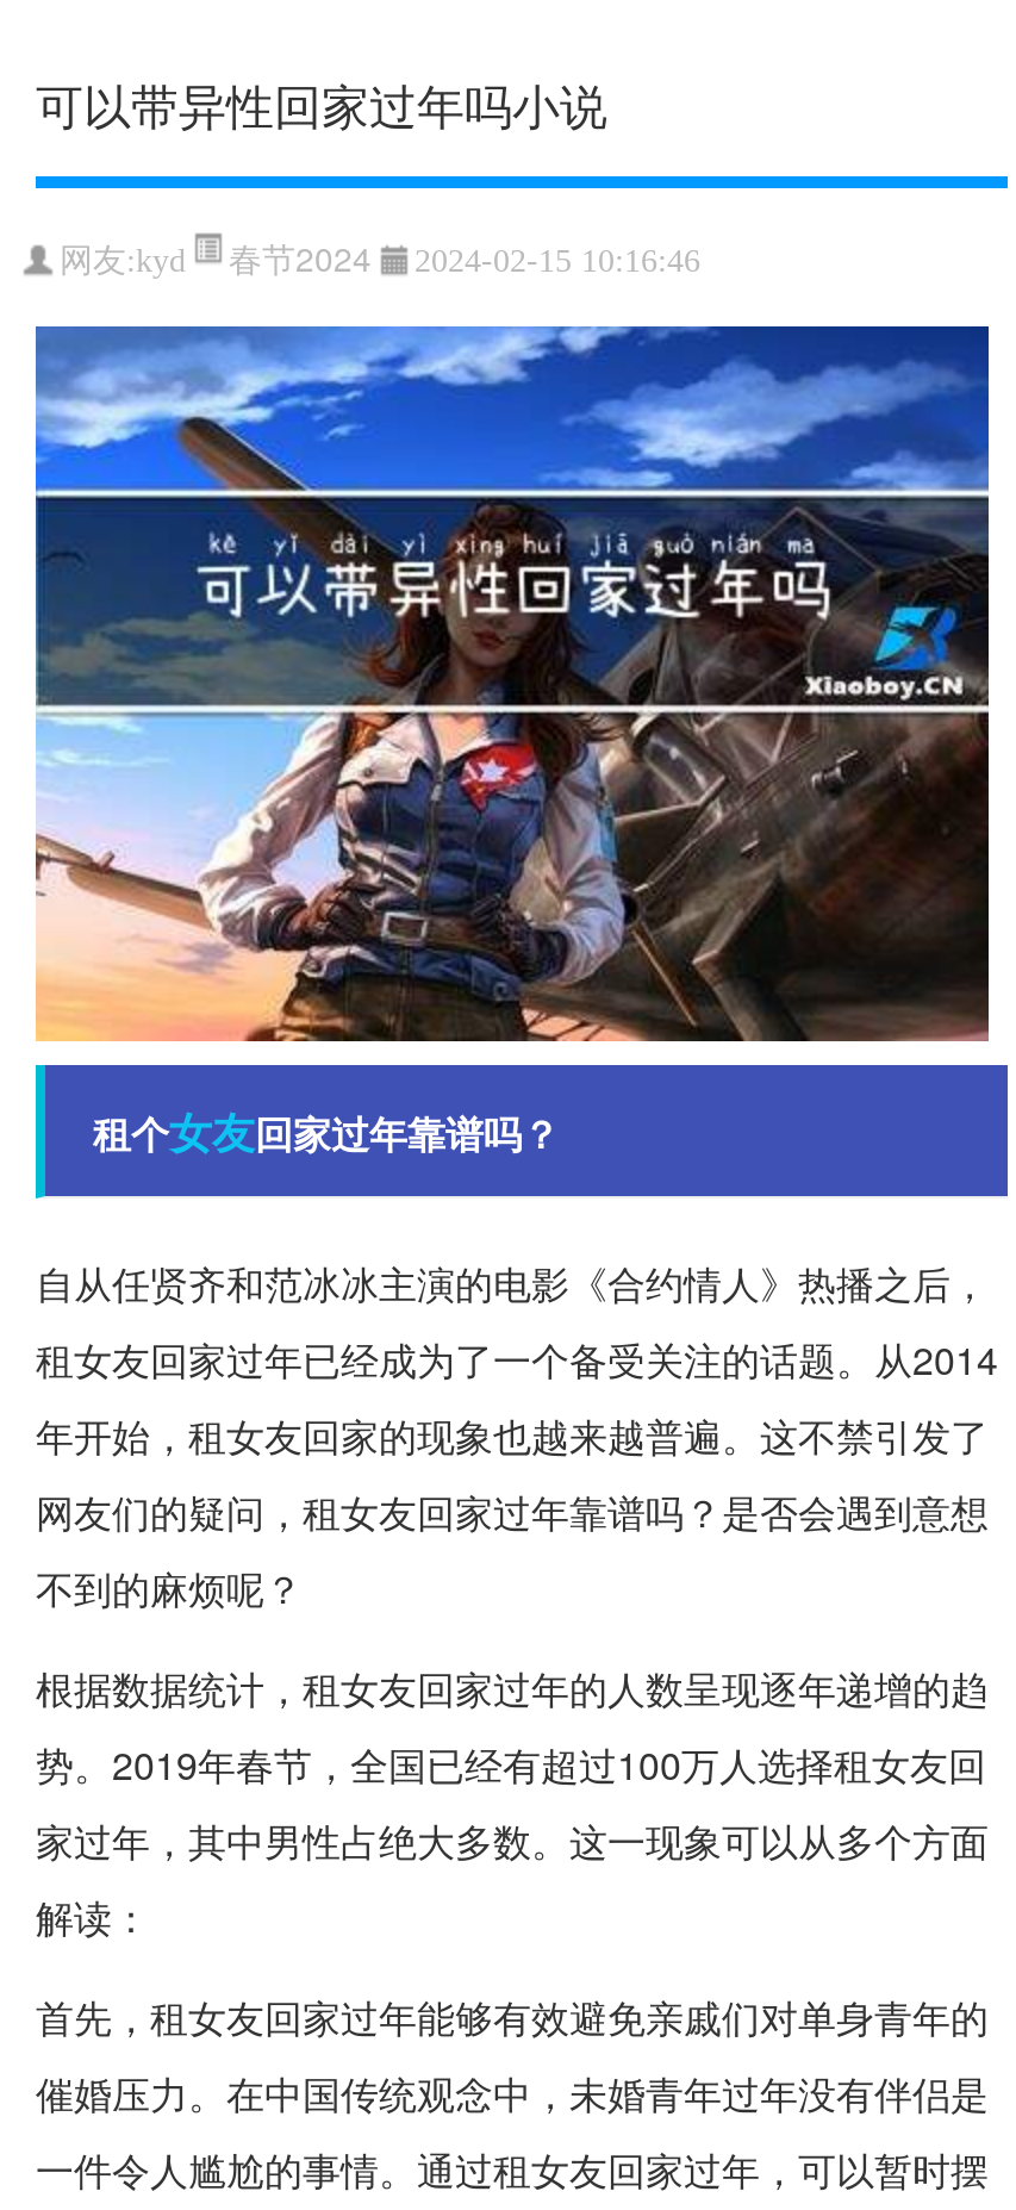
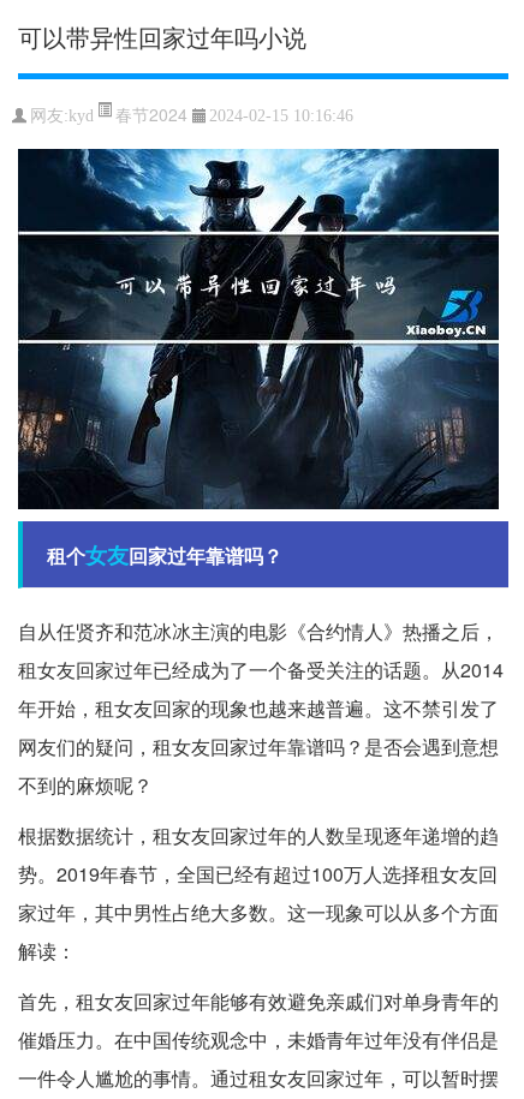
[33,324,991,1044] [image] -> [17,148,500,510] [image]

